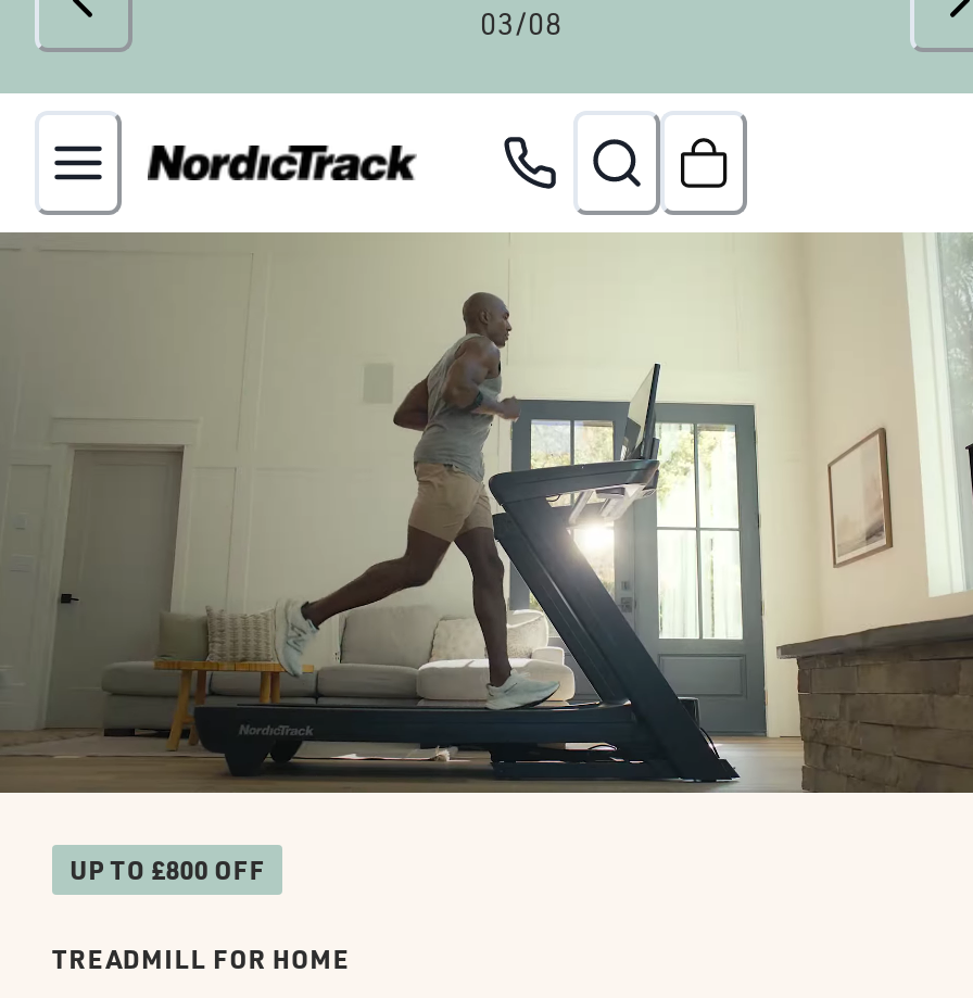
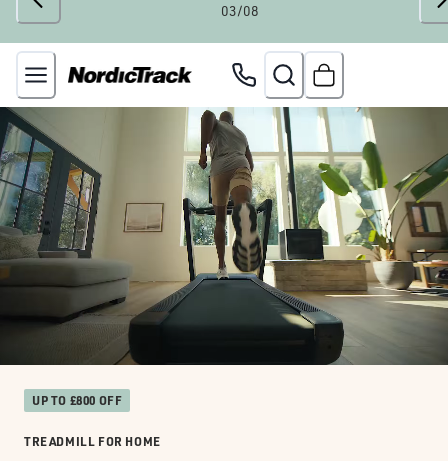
[7,232,966,793] [image] -> [3,106,445,365] [image]

